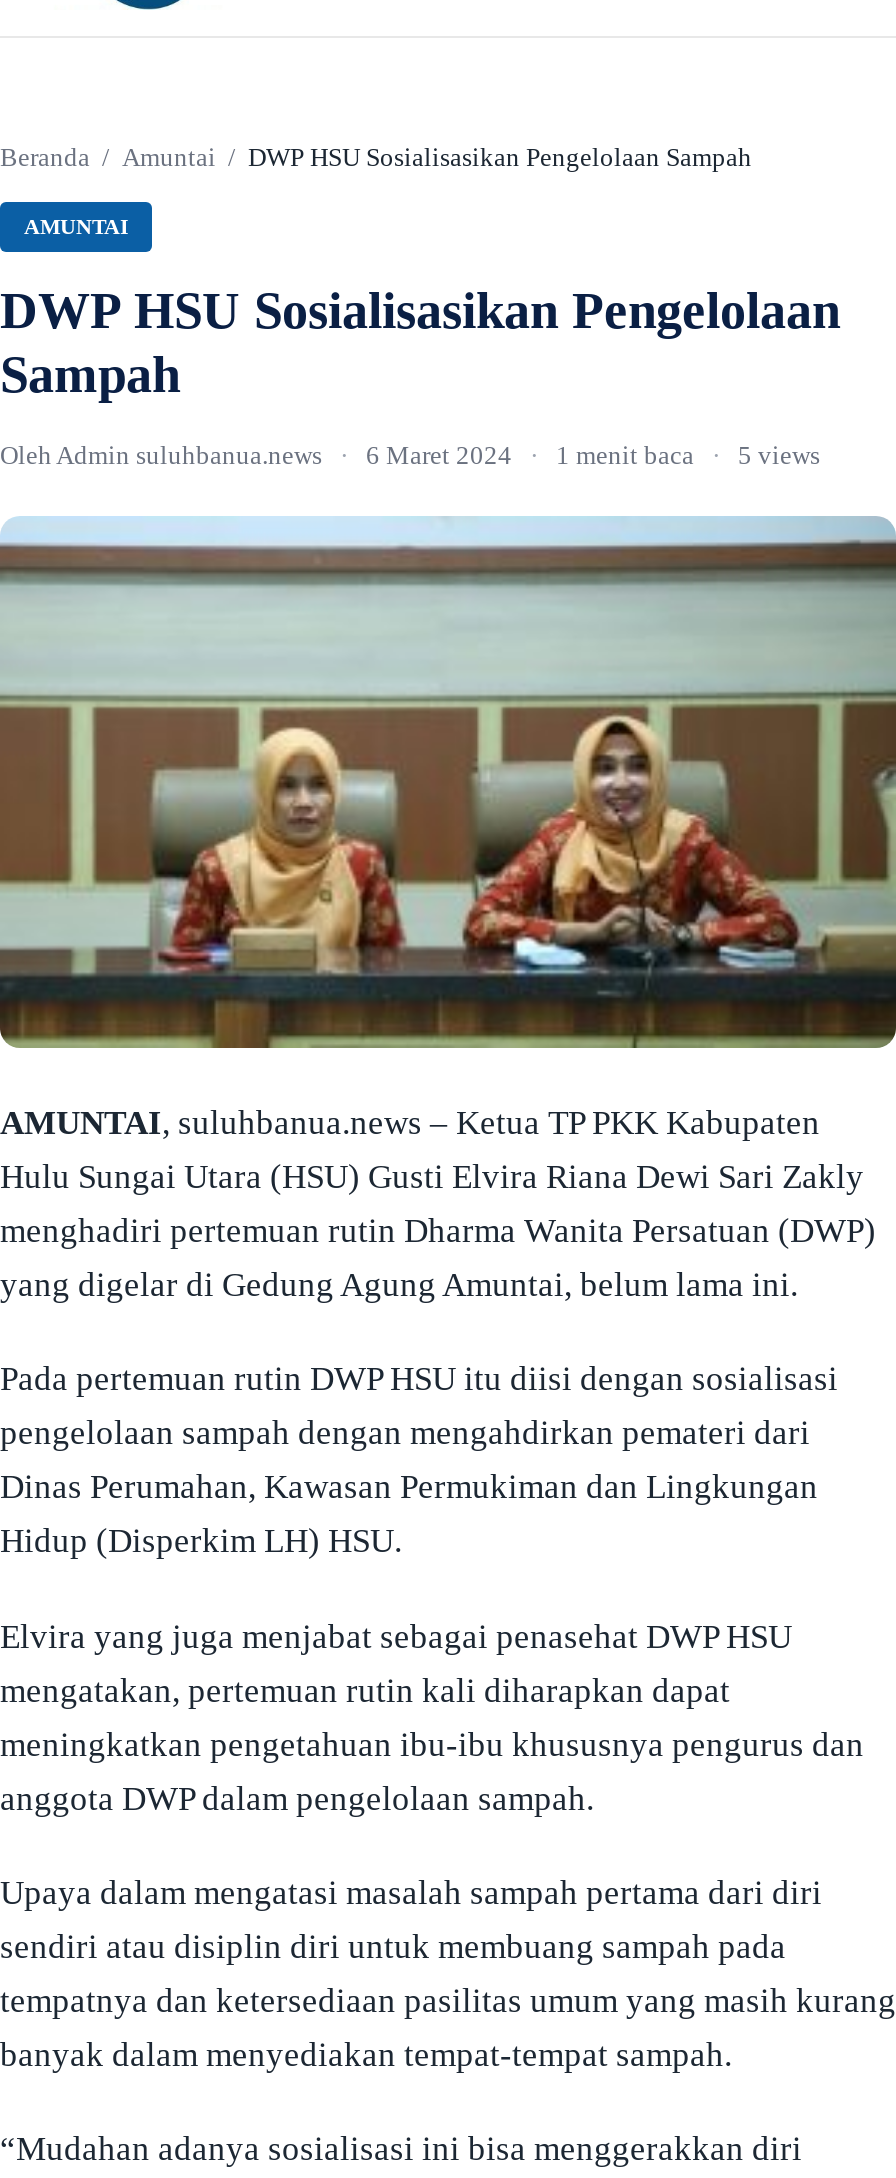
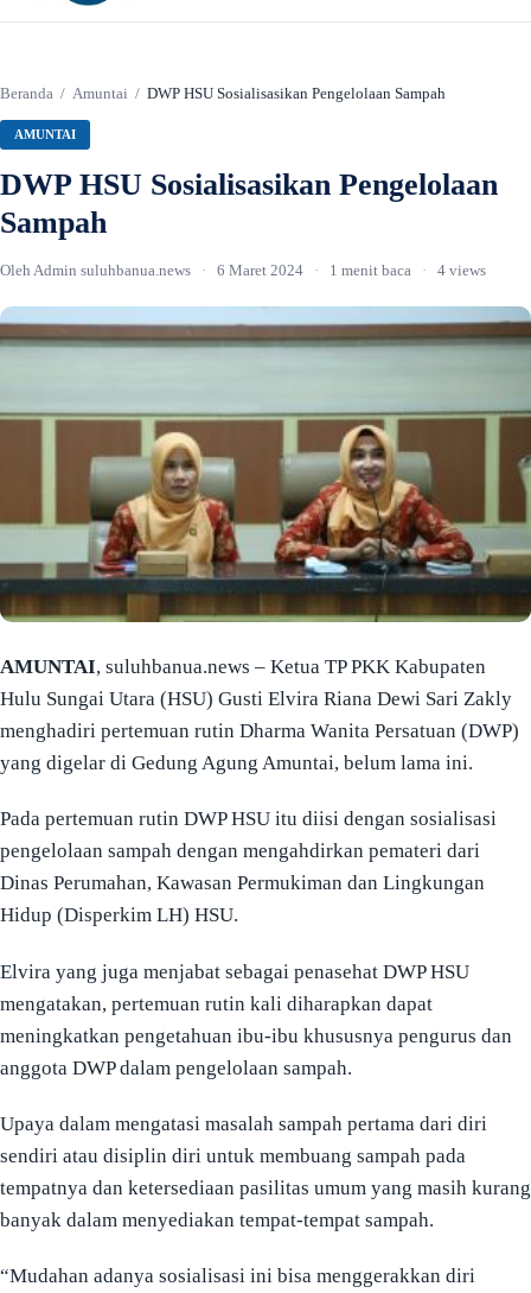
[0,440,820,470] Oleh Admin suluhbanua.news · 6 Maret 2024 · 1 menit baca · 5 views -> [0,261,486,279] Oleh Admin suluhbanua.news · 6 Maret 2024 · 1 menit baca · 4 views

